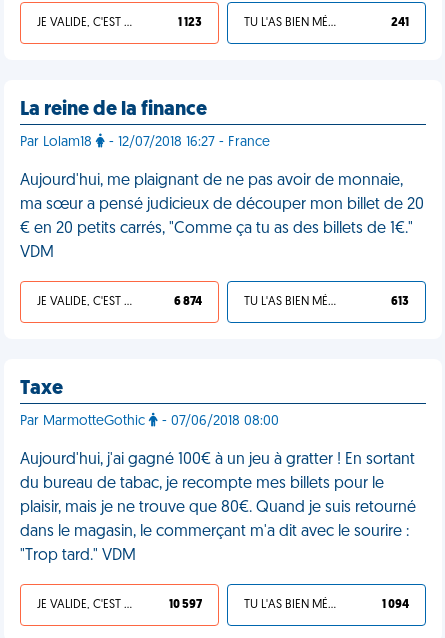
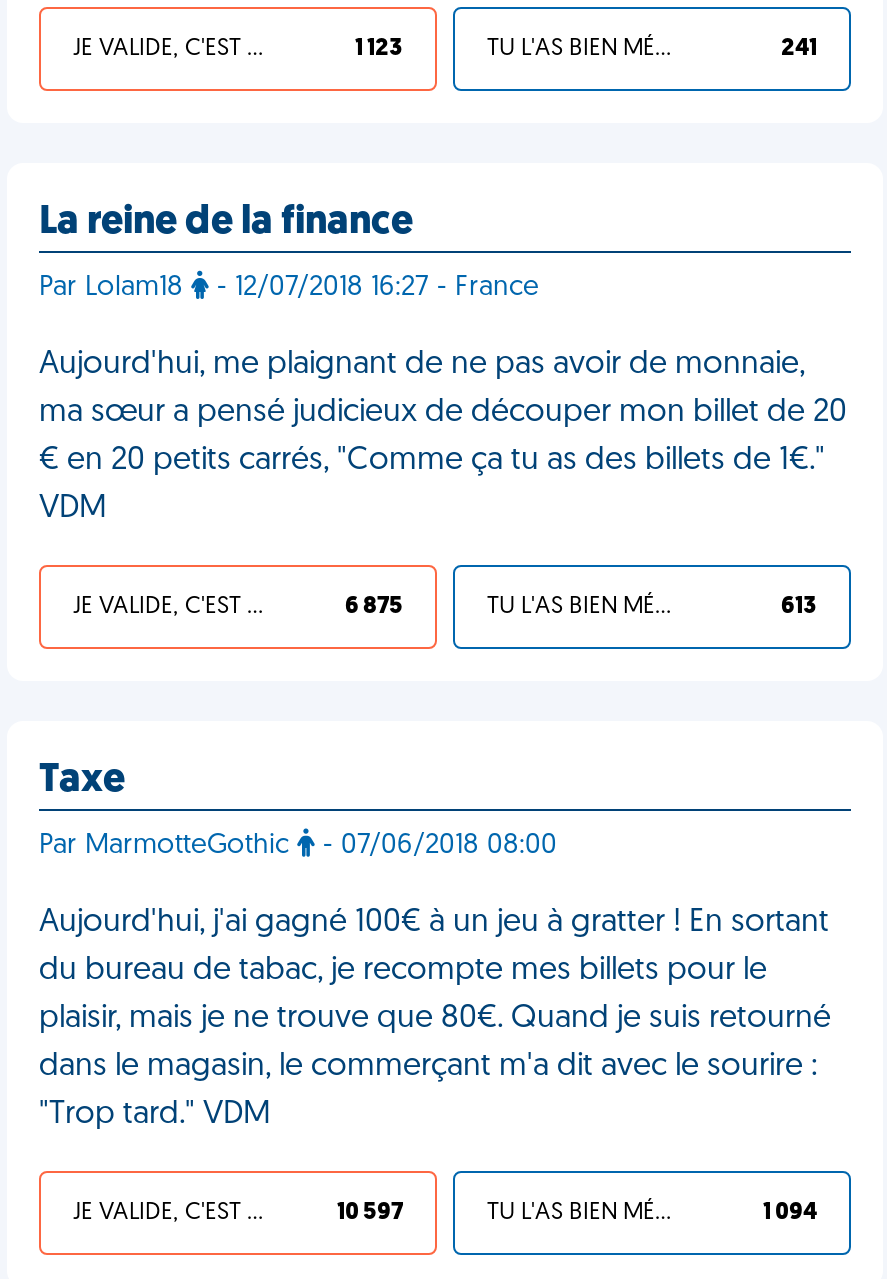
[174,296,202,308] 6 874 -> [345,595,403,619] 6 875

